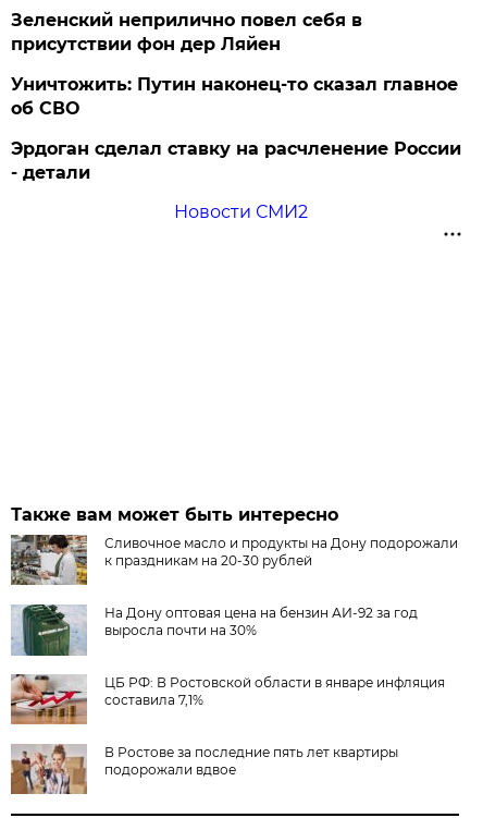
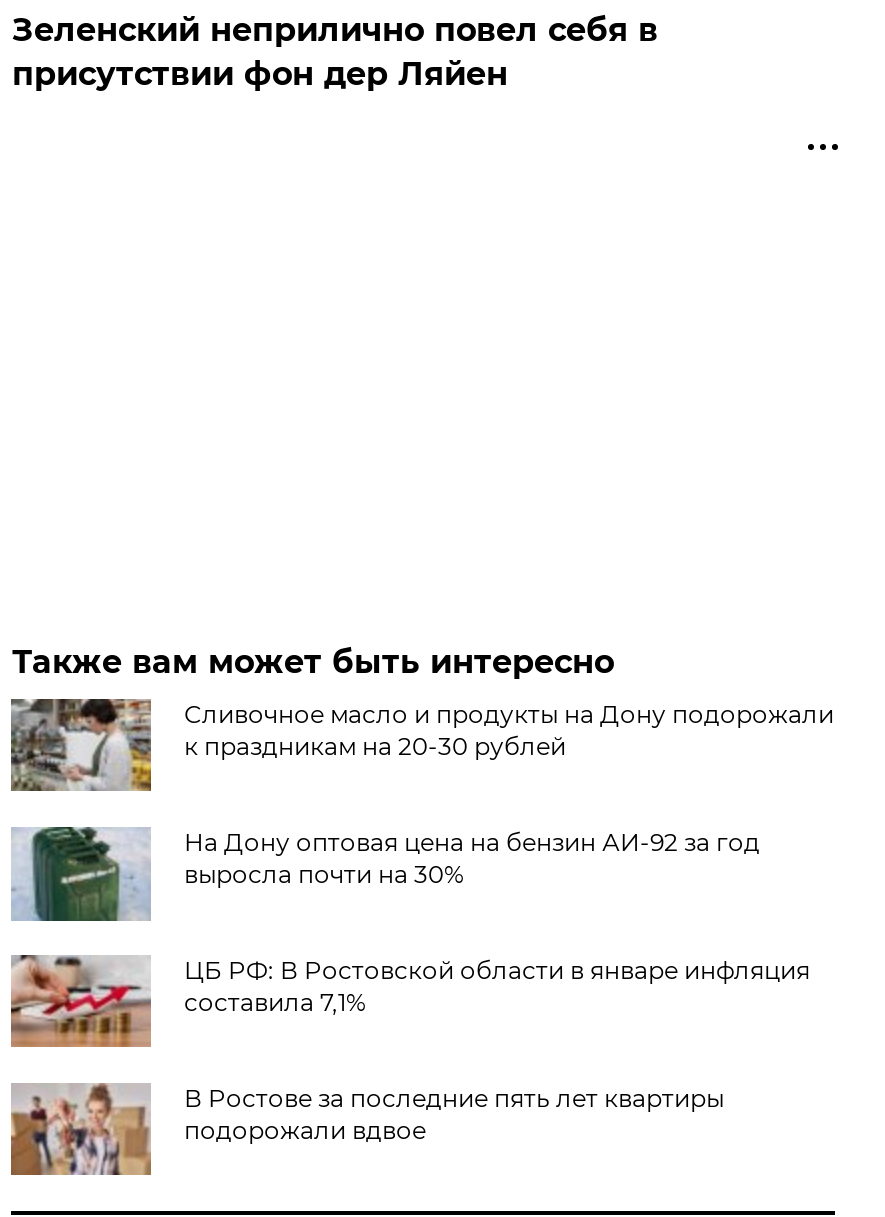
[11,74,462,222] Уничтожить: Путин наконец-то сказал главное | об СВО | Эрдоган сделал ставку на расчленение России | - детали | Новости СМИ2 -> none

